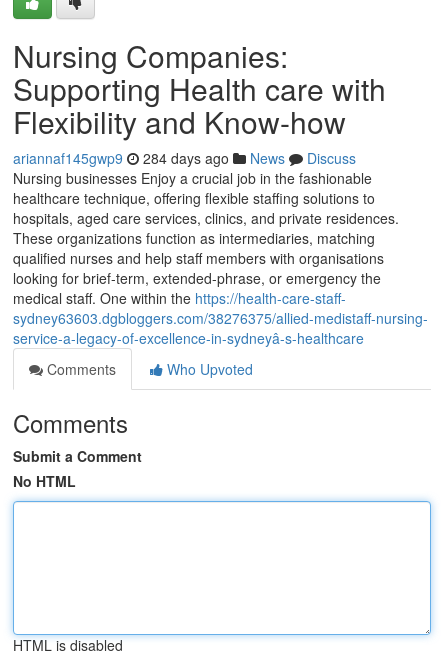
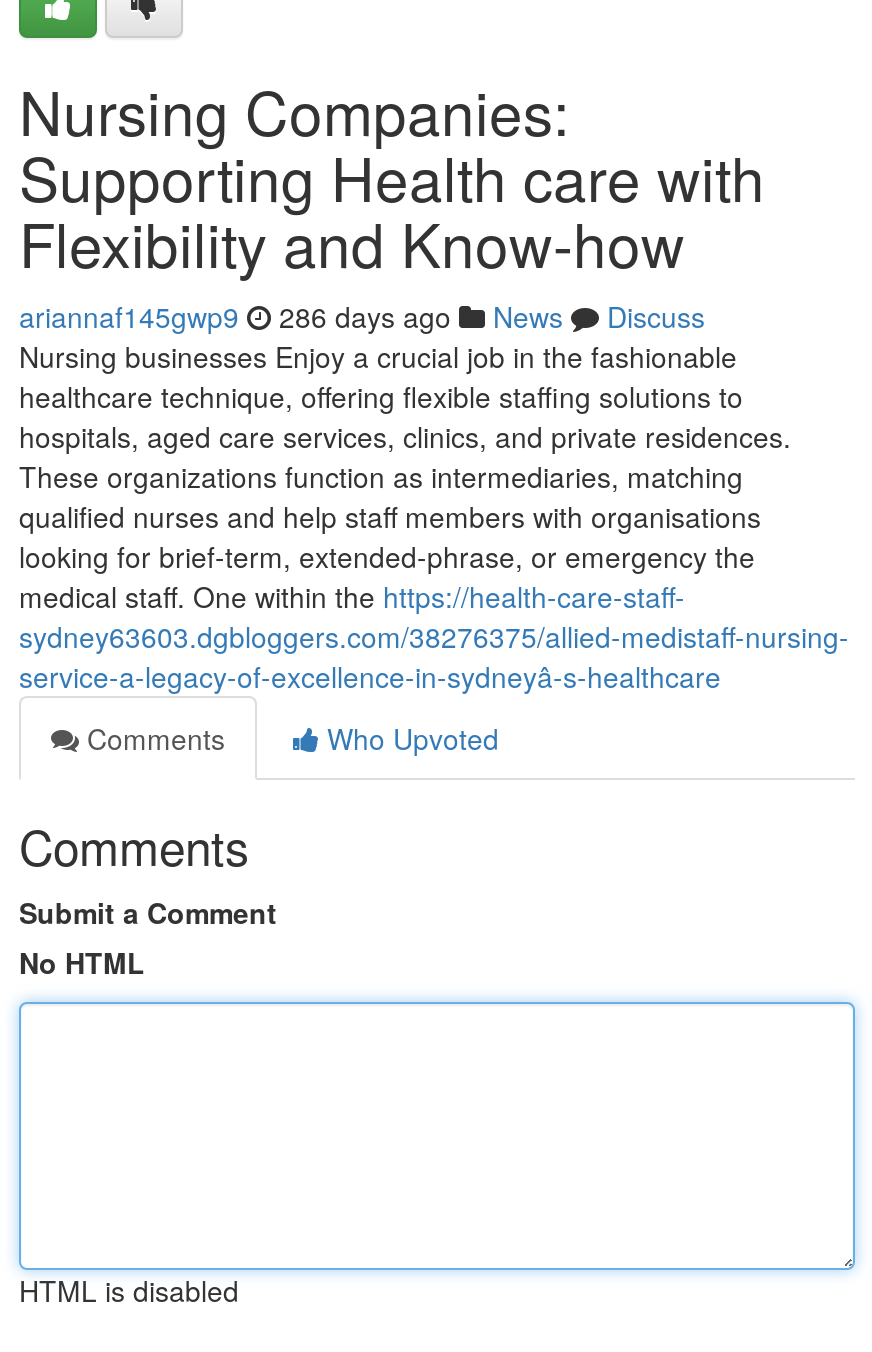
[13,148,356,168] ariannaf145gwp9 284 days ago News Discuss -> [19,296,705,336] ariannaf145gwp9 286 days ago News Discuss

